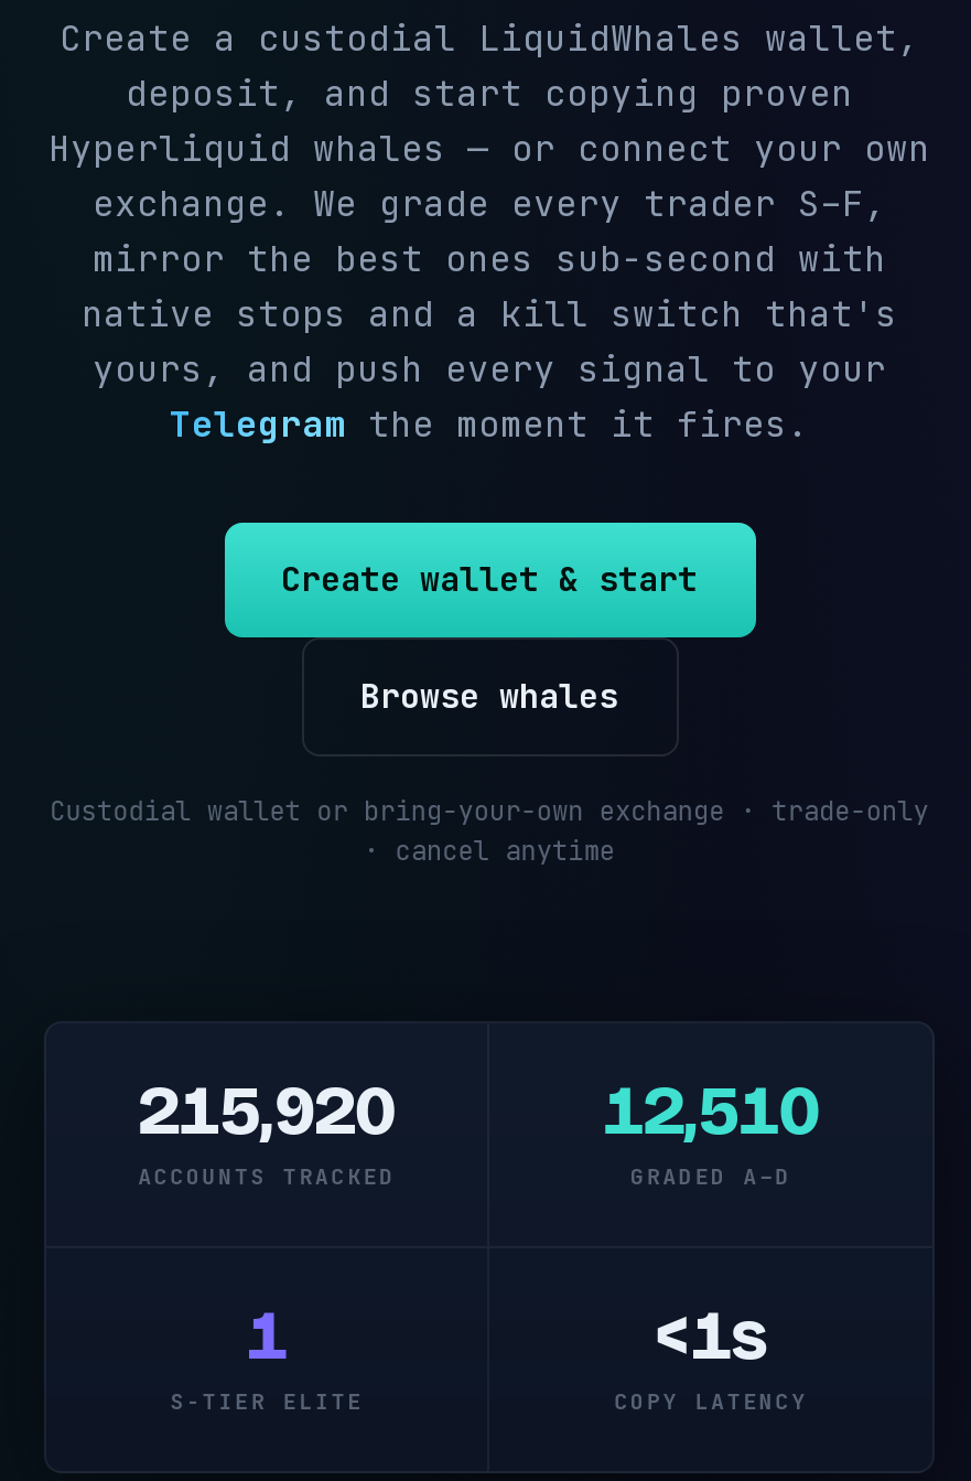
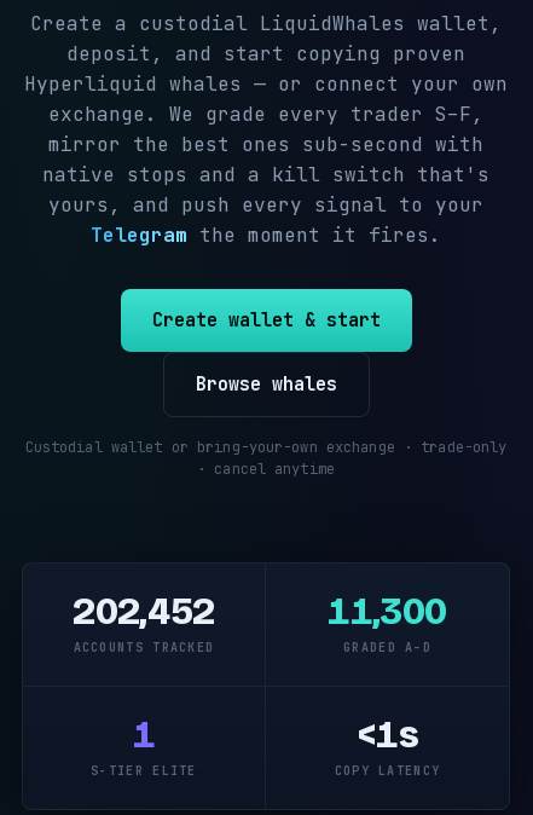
[138,1070,395,1151] 215,920 -> [73,589,215,634] 202,452
[603,1070,819,1151] 12,510 -> [328,589,447,634] 11,300

